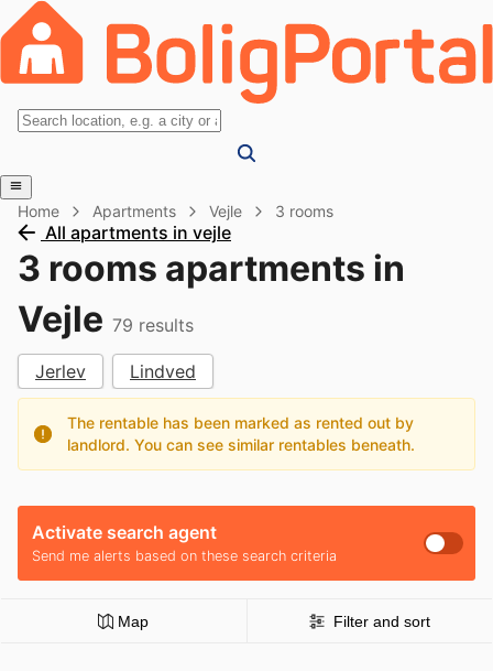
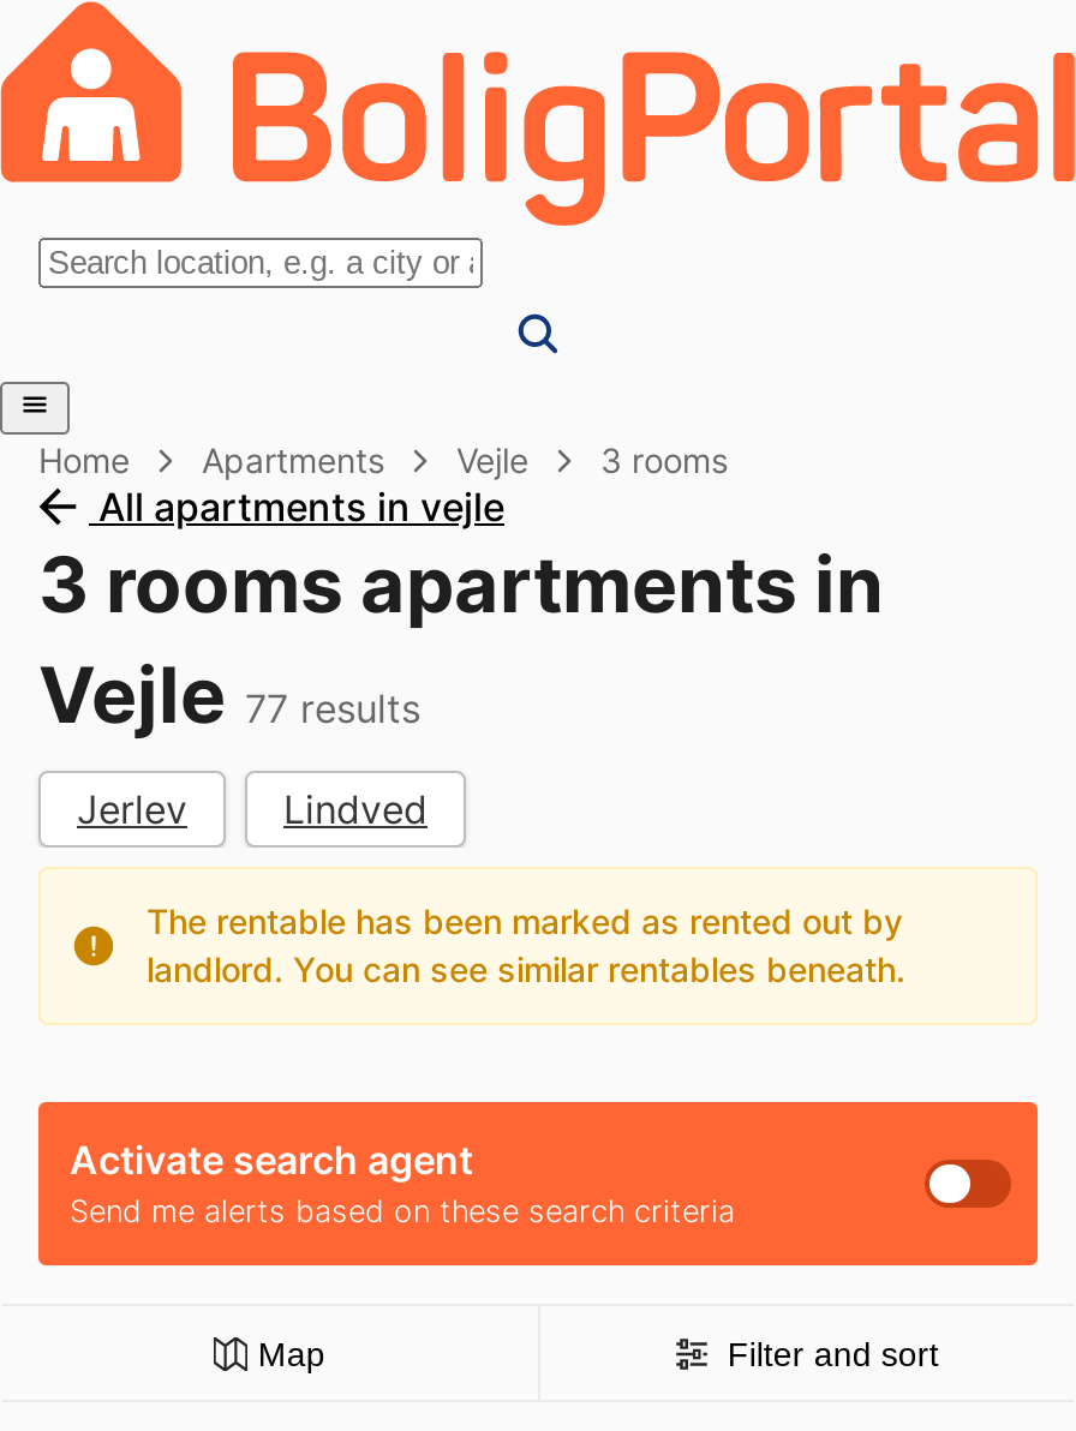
[18,297,194,340] Vejle 79 results -> [38,648,420,742] Vejle 77 results

